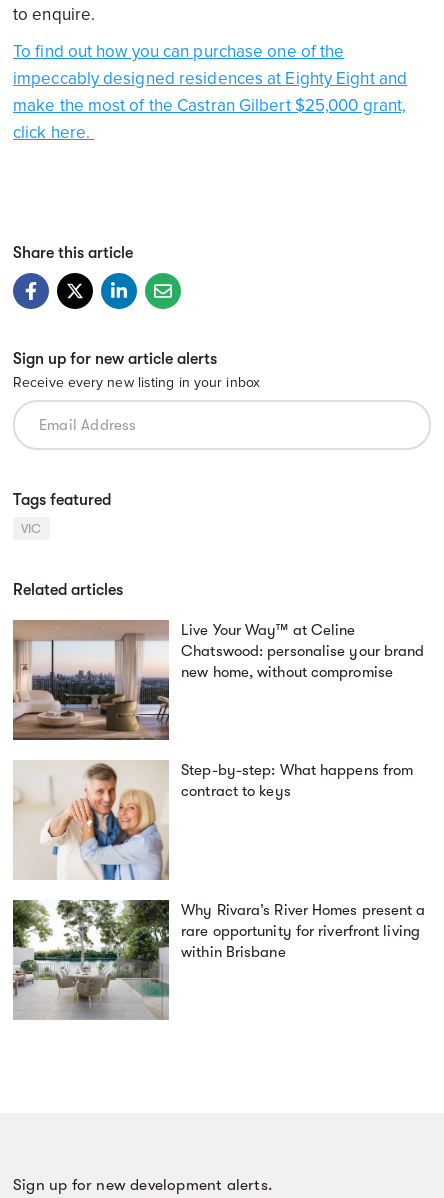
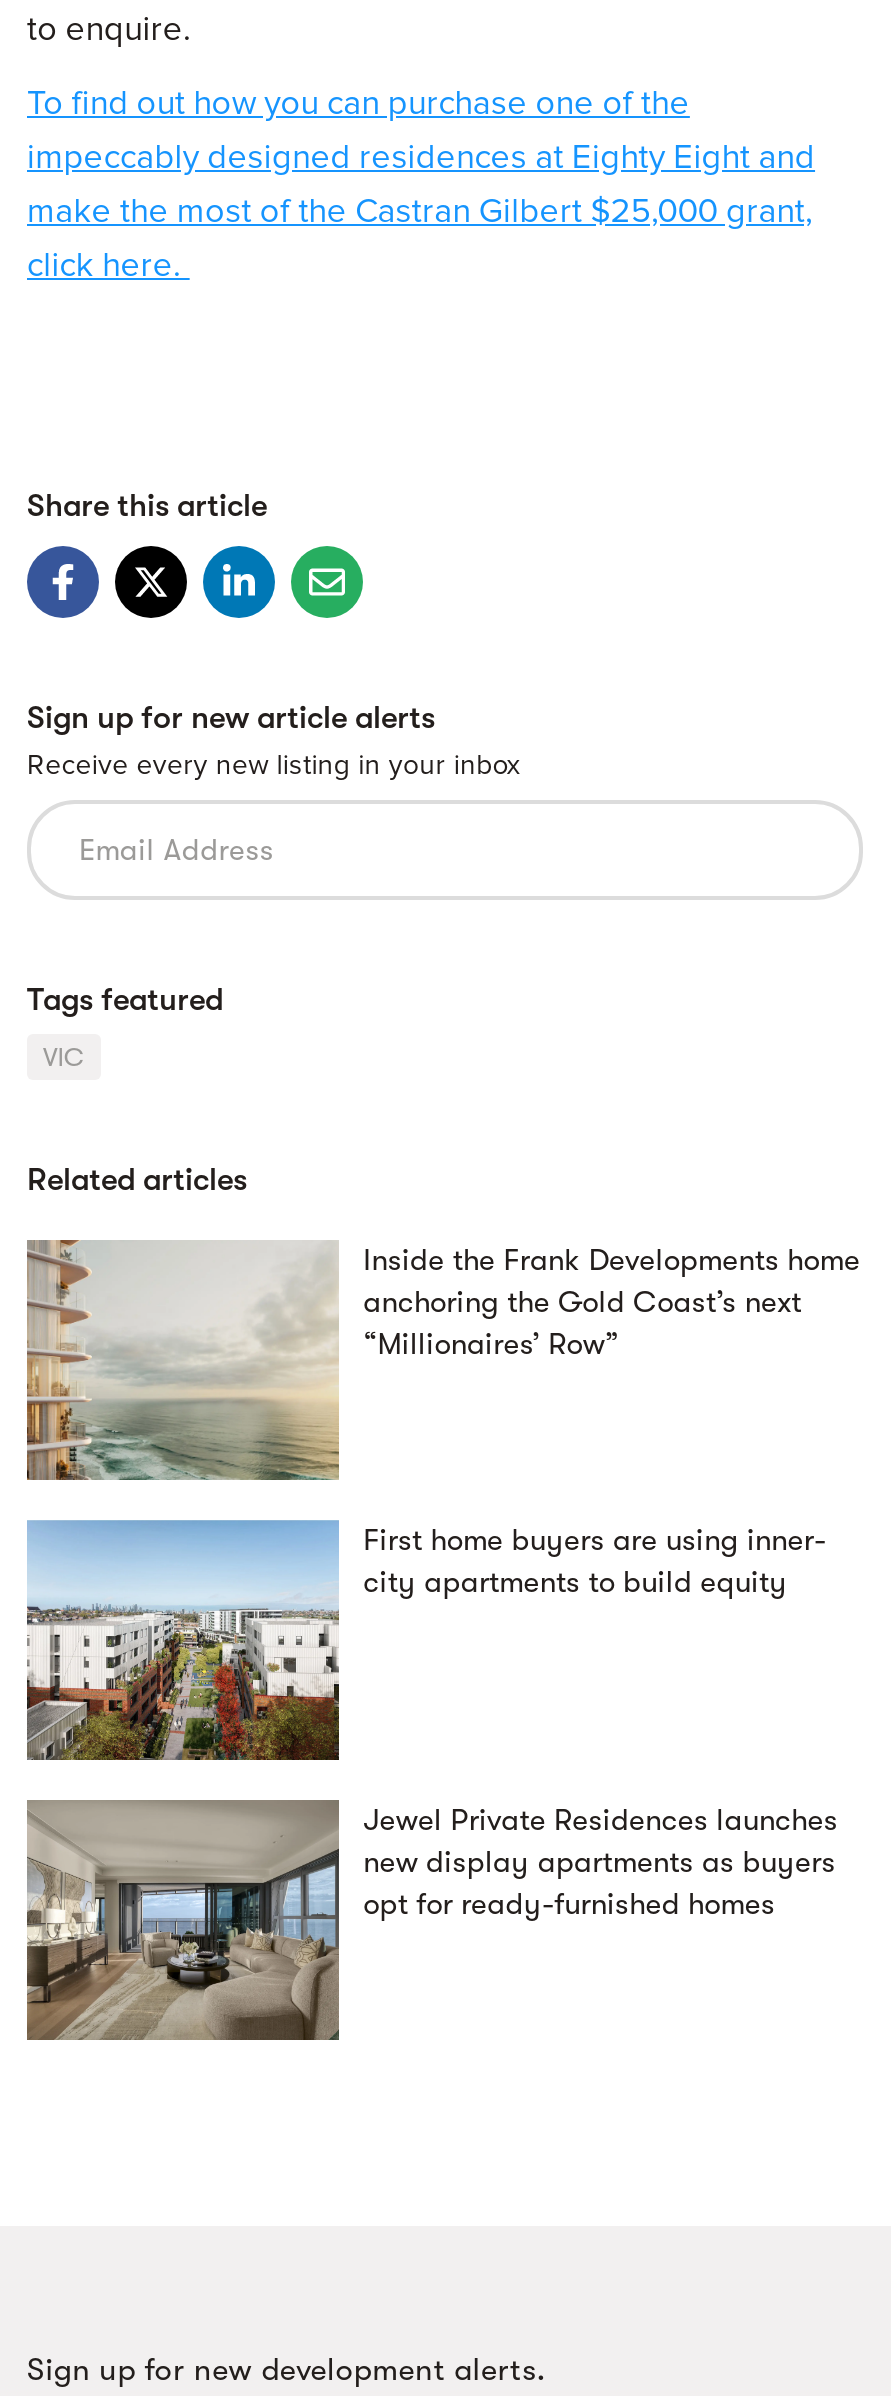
[13,620,424,741] [image] | Live Your Way™ at Celine | Chatswood: personalise your brand | new home, without compromise -> [27,1240,860,1482] [image] | Inside the Frank Developments home | anchoring the Gold Coast’s next | “Millionaires’ Row”
[13,760,413,881] [image] | Step-by-step: What happens from | contract to keys -> [25,1518,826,1762] [image] | First home buyers are using inner- | city apartments to build equity
[13,899,425,1020] [image] | Why Rivara’s River Homes present a | rare opportunity for riverfront living | within Brisbane -> [27,1798,838,2040] [image] | Jewel Private Residences launches | new display apartments as buyers | opt for ready-furnished homes

